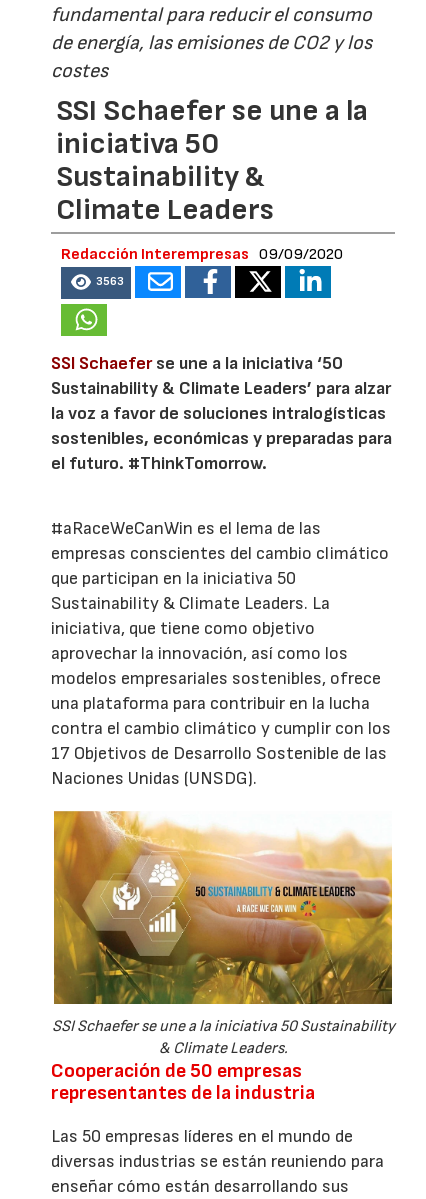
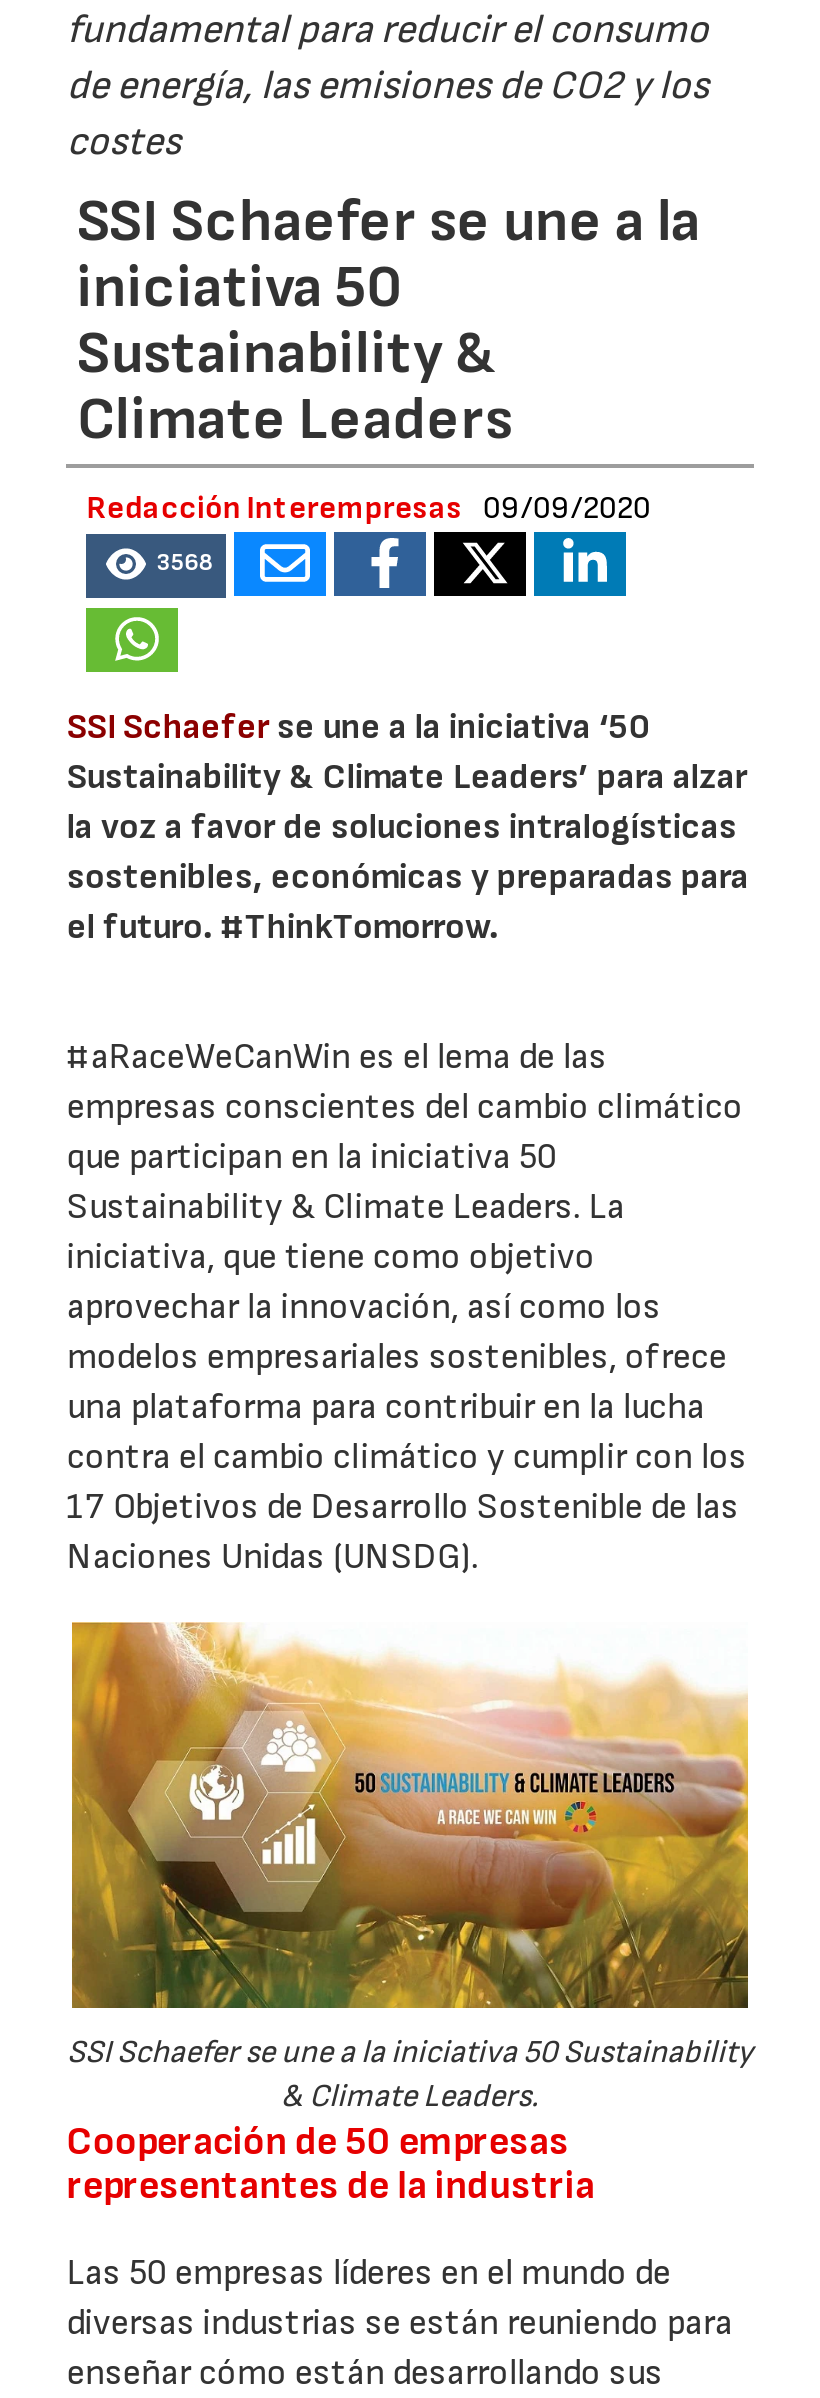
[96,274,124,289] 3563 -> [157,548,215,578] 3568

